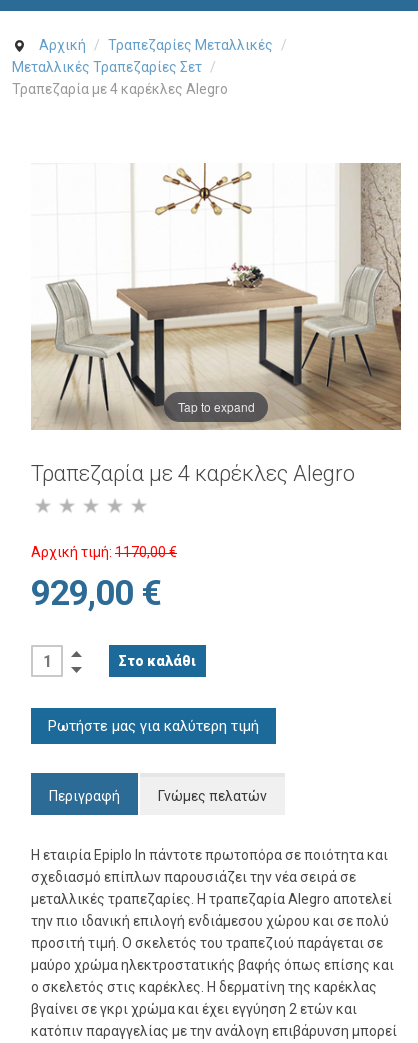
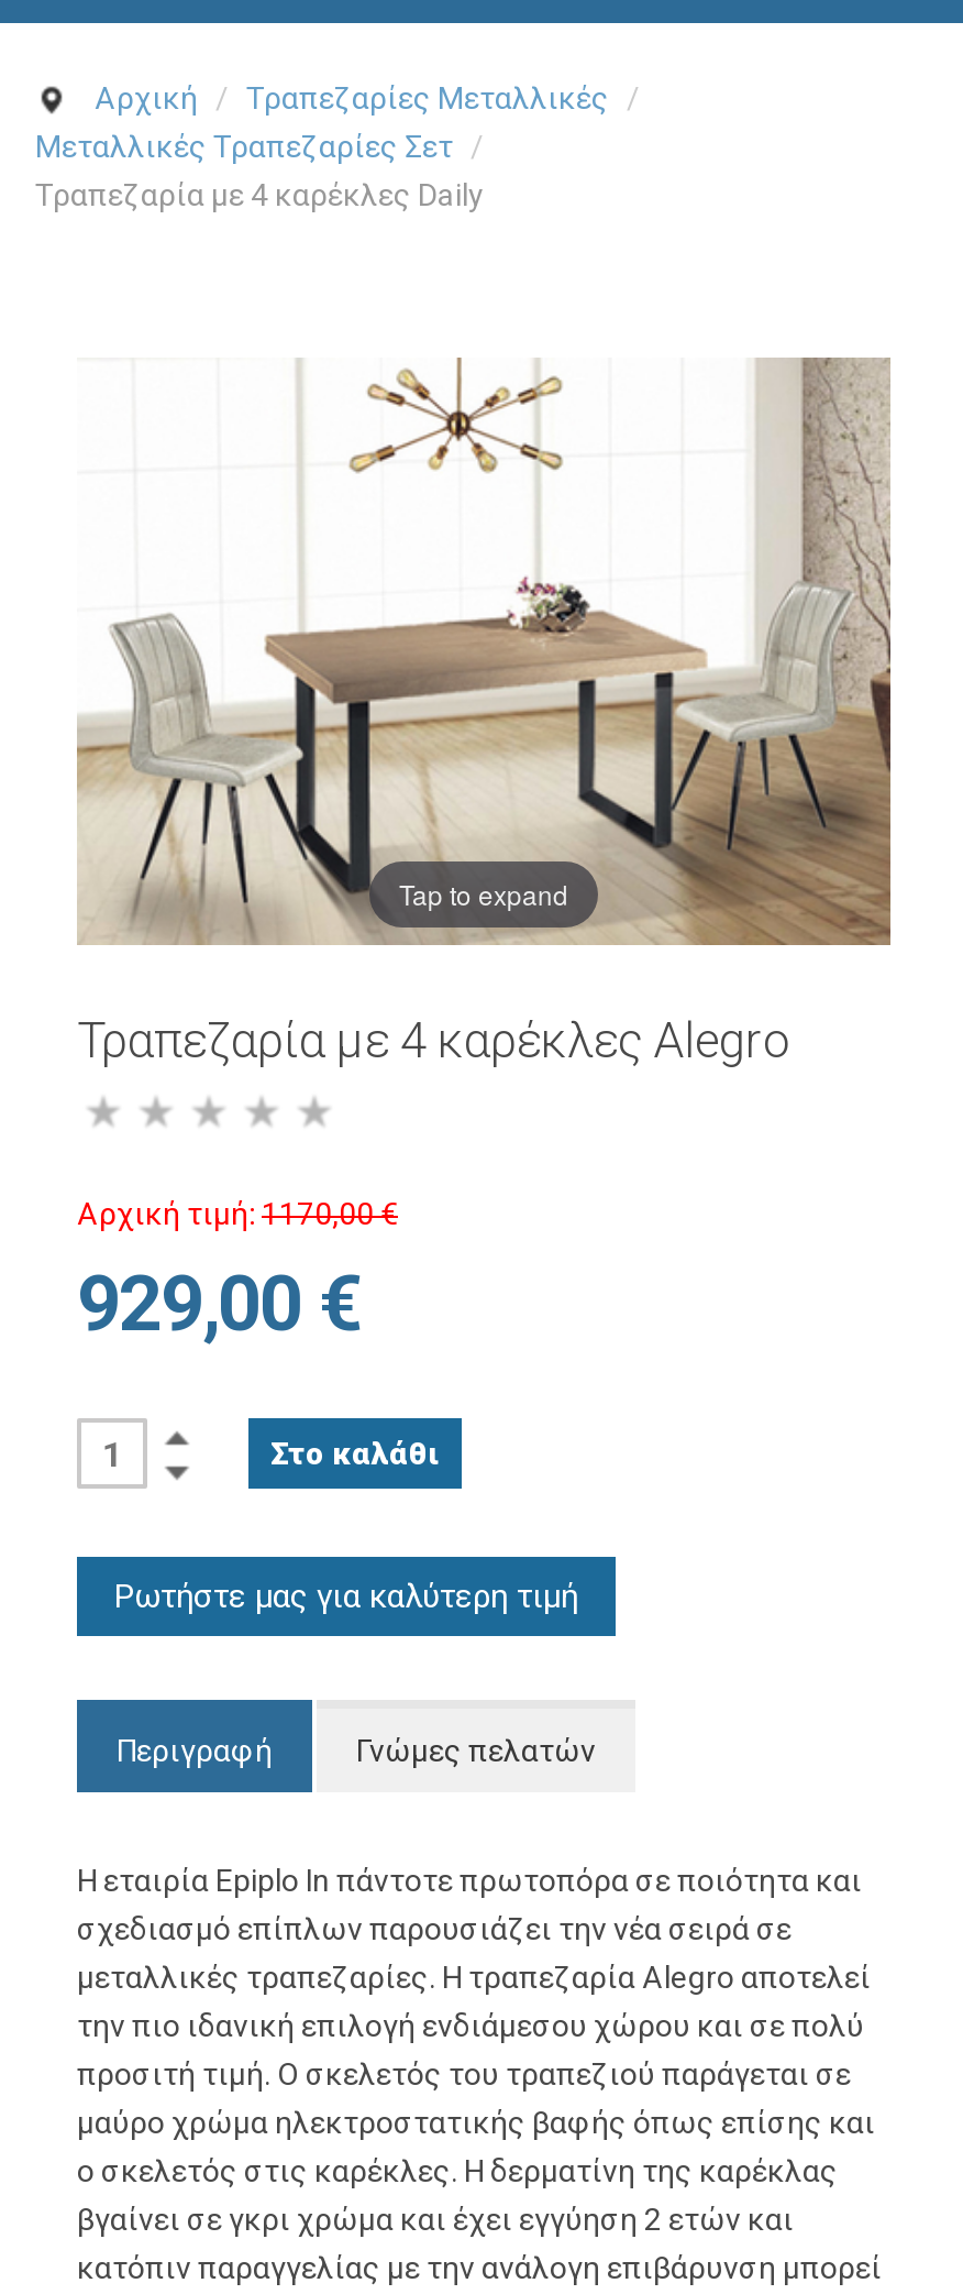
[12,81,228,97] Τραπεζαρία με 4 καρέκλες Alegro -> [35,177,484,212] Τραπεζαρία με 4 καρέκλες Daily

